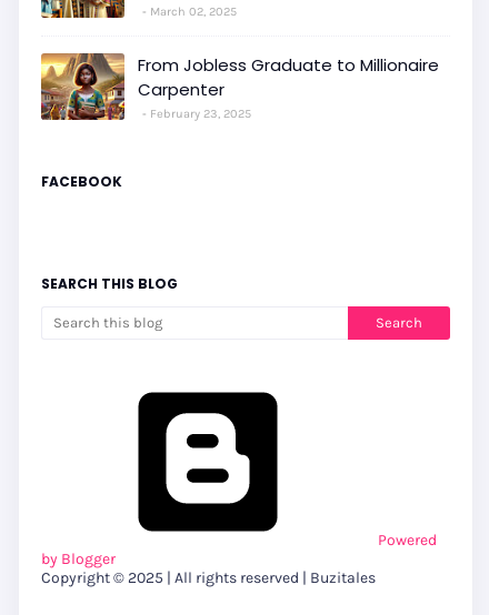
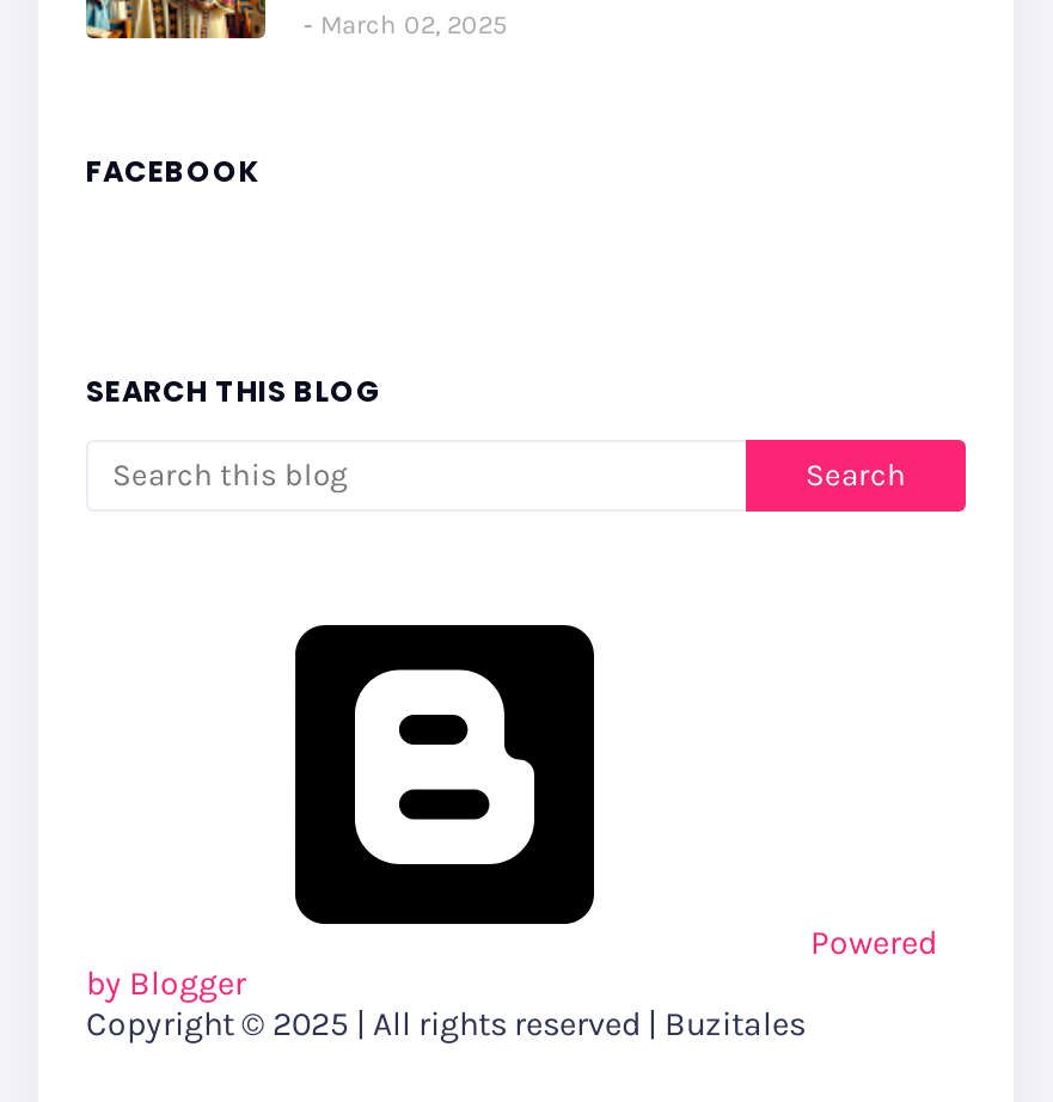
[40,52,439,121] [image] | From Jobless Graduate to Millionaire | Carpenter | February 23, 2025 -> none

